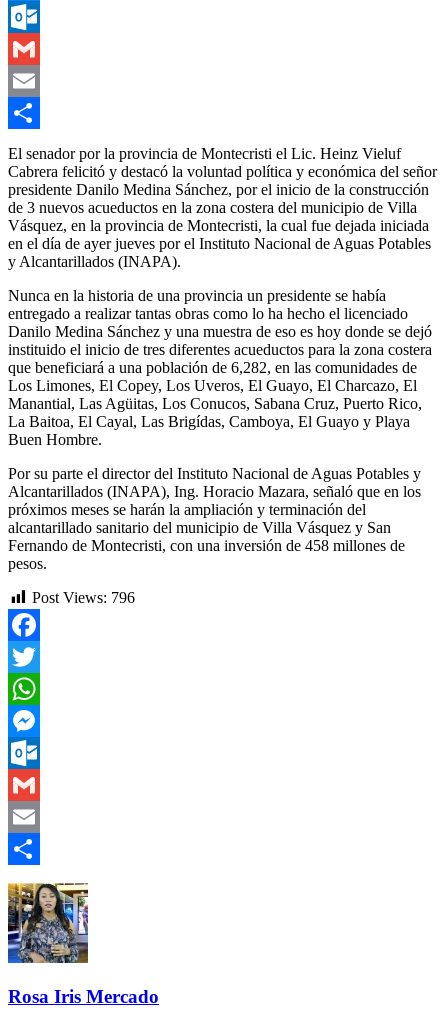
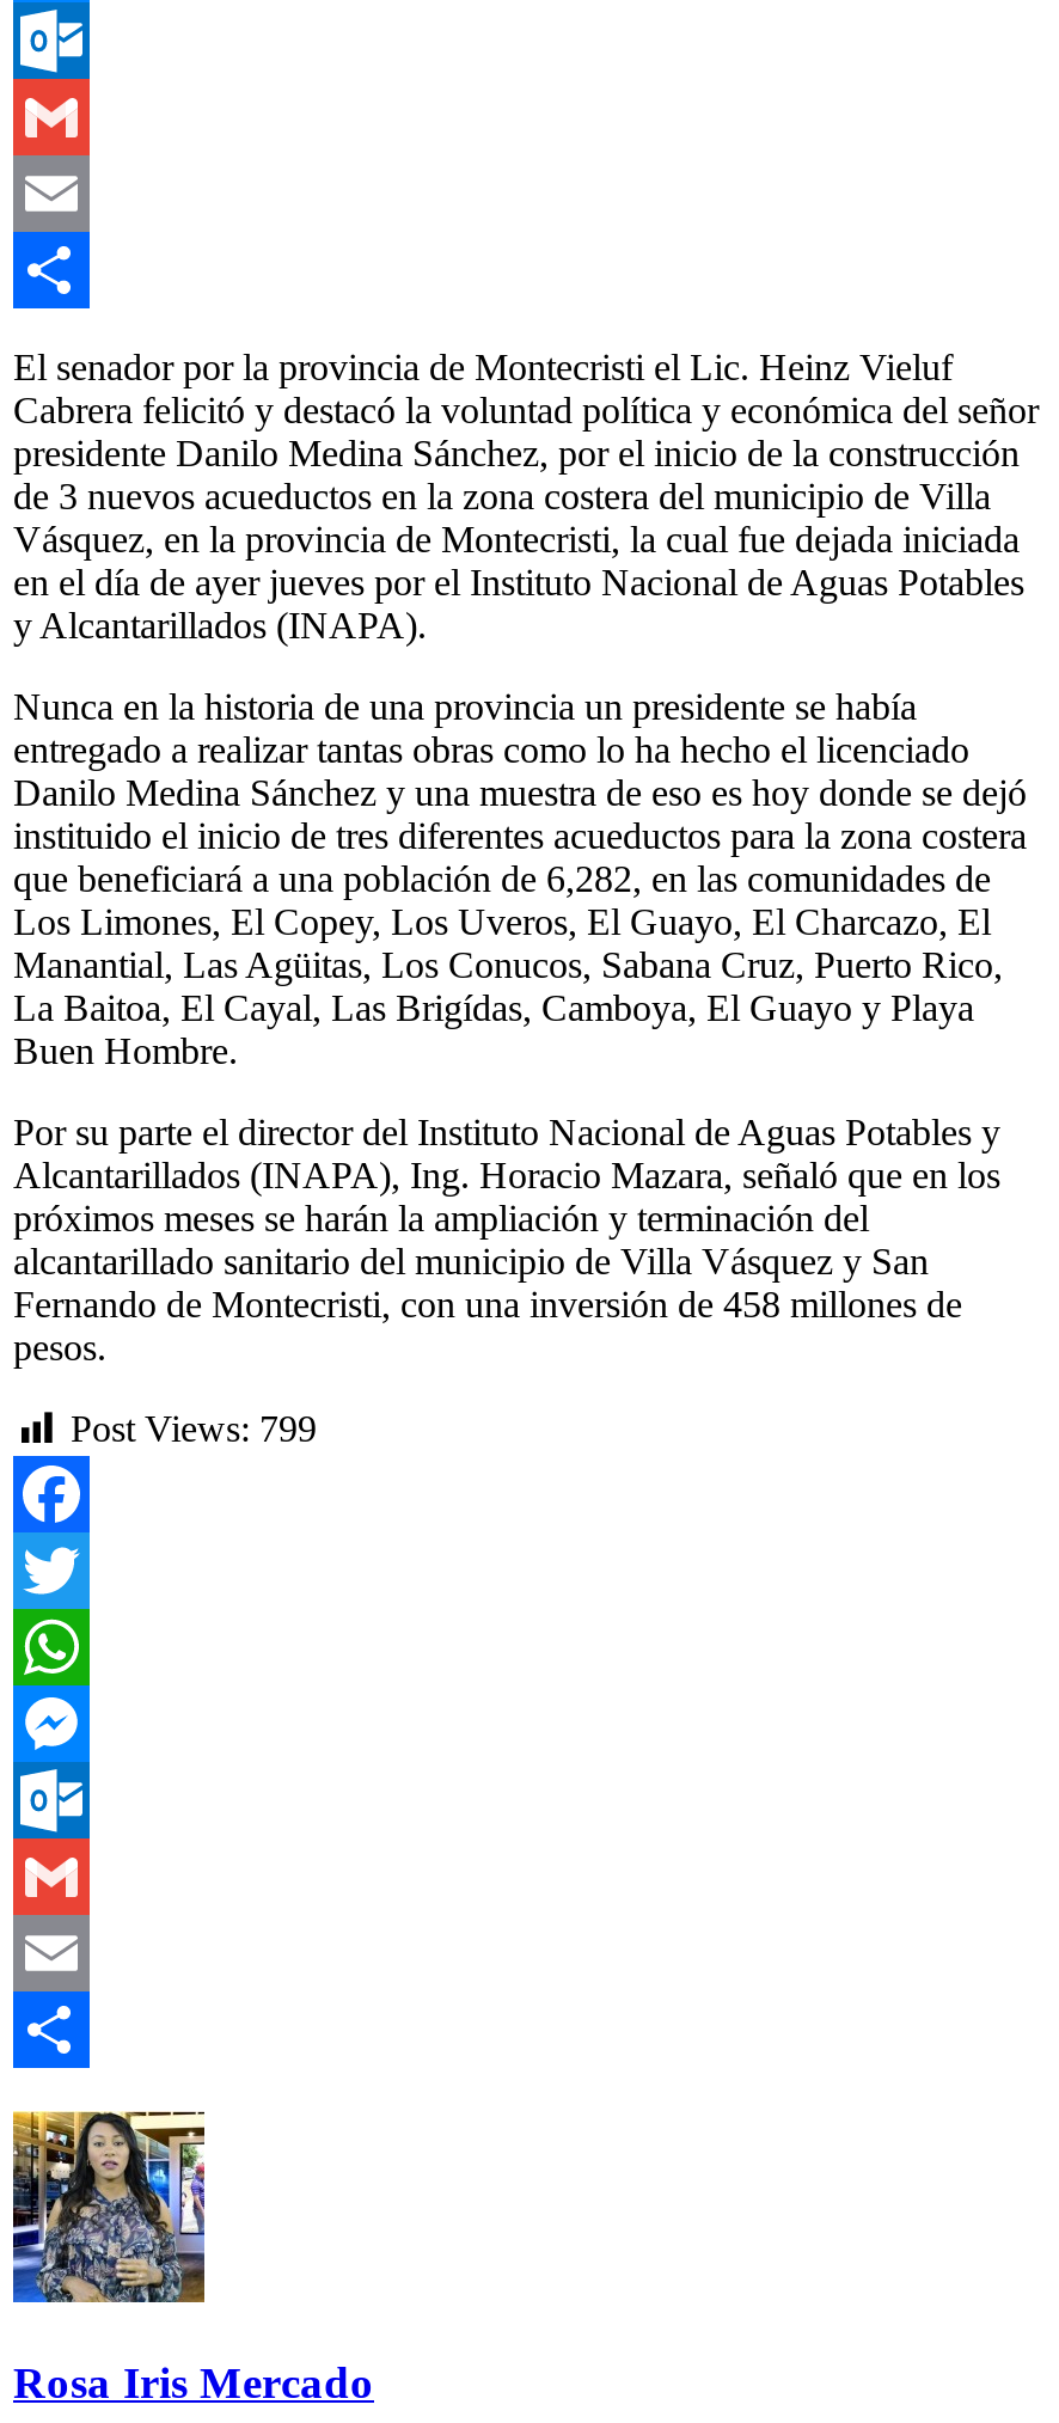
[32,589,135,606] Post Views: 796 -> [71,1408,317,1448] Post Views: 799

